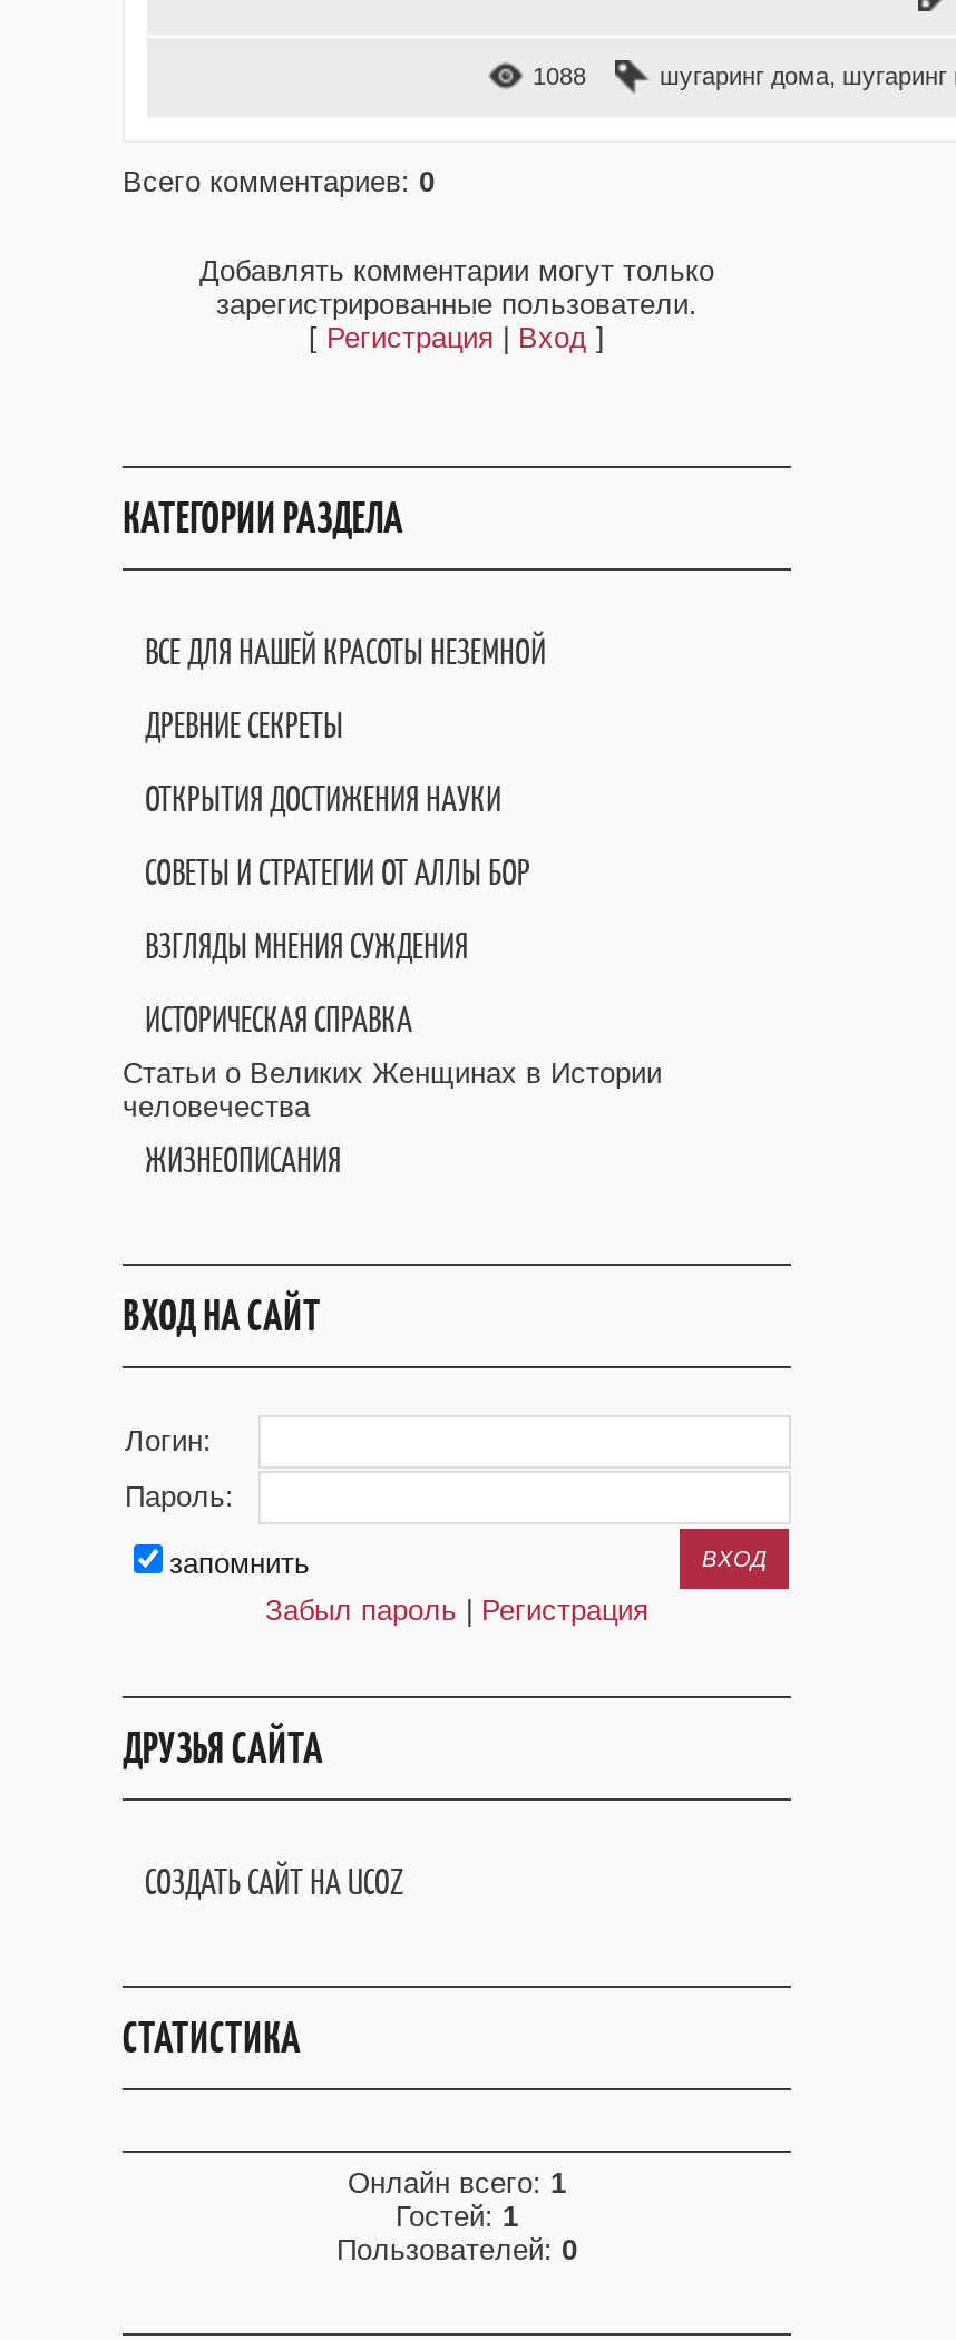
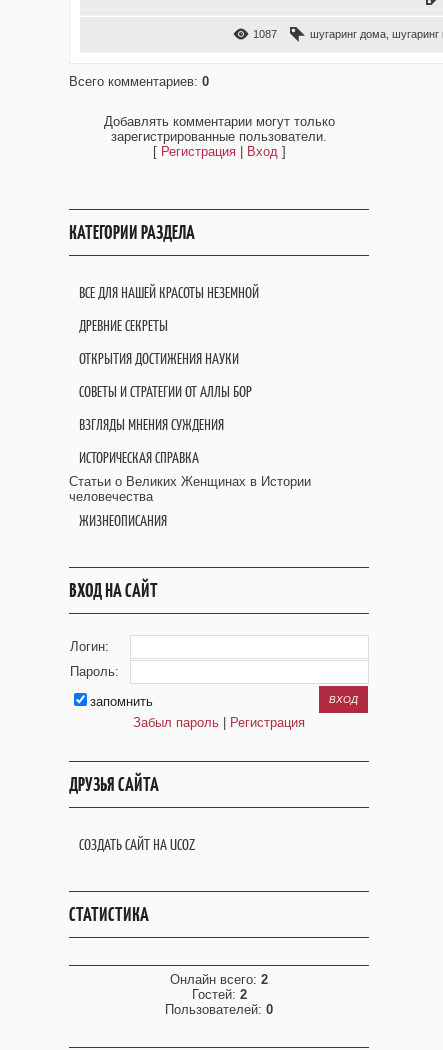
[533,62,586,89] 1088 -> [253,28,277,40] 1087
[348,2166,566,2200] Онлайн всего: 1 -> [170,972,268,987] Онлайн всего: 2
[396,2200,518,2233] Гостей: 1 -> [191,987,246,1002] Гостей: 2

